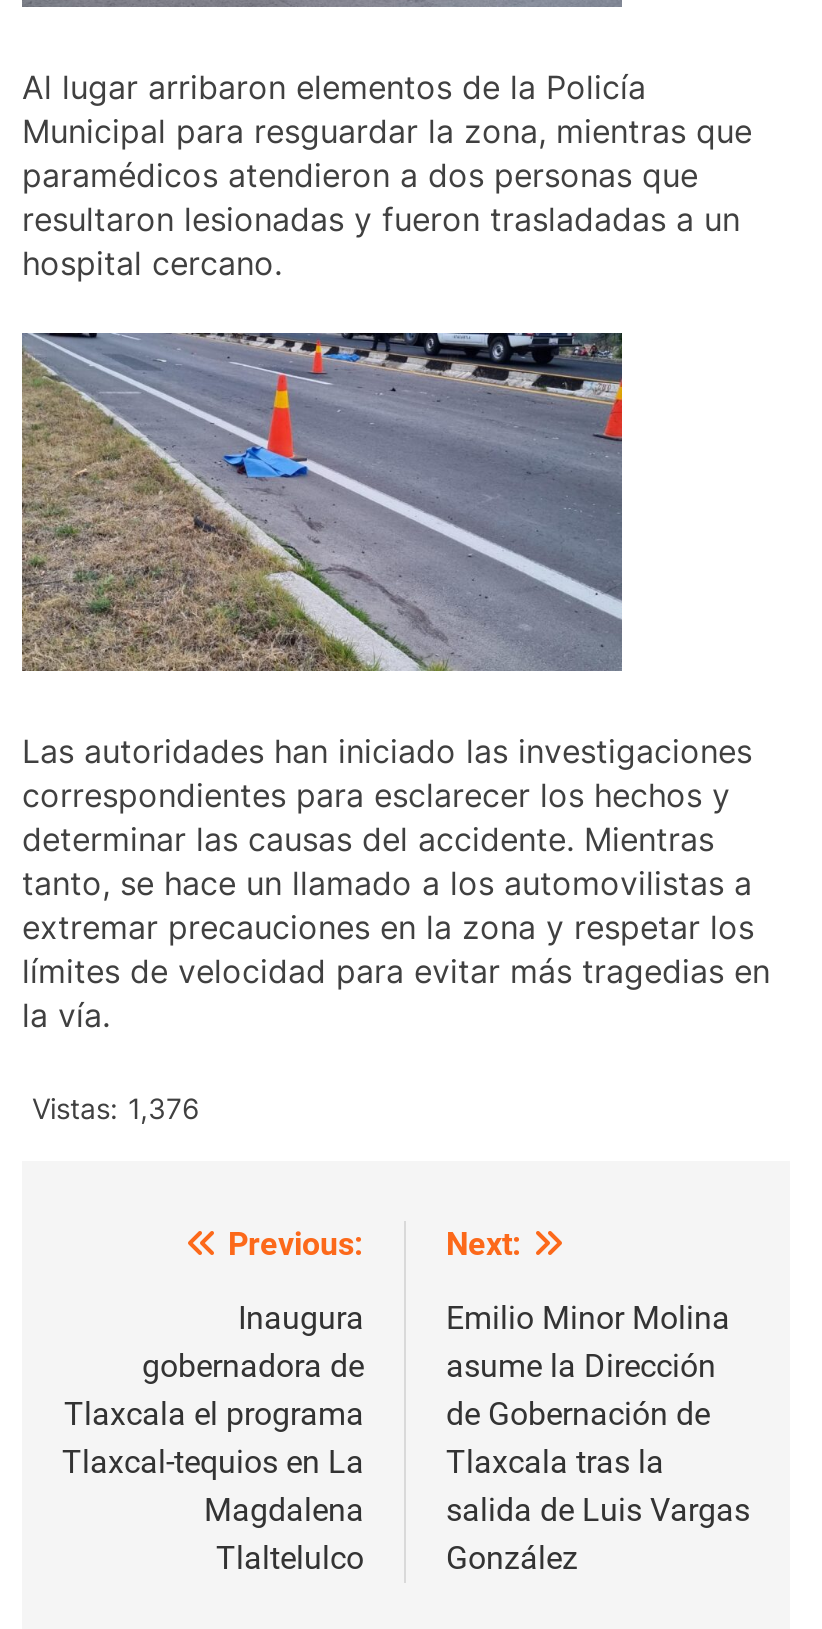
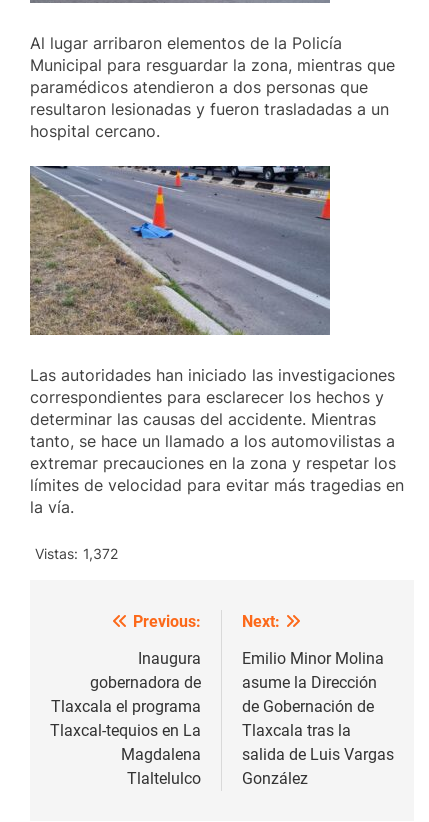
[32,1090,200,1124] Vistas: 1,376 -> [35,545,118,562] Vistas: 1,372

